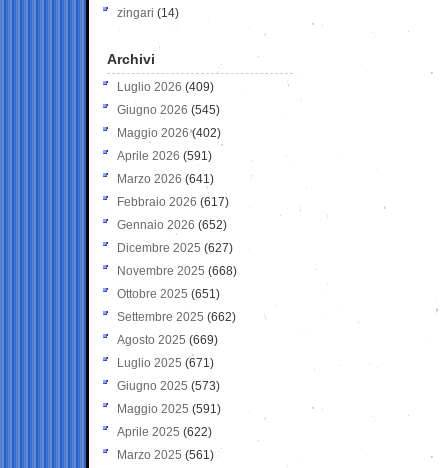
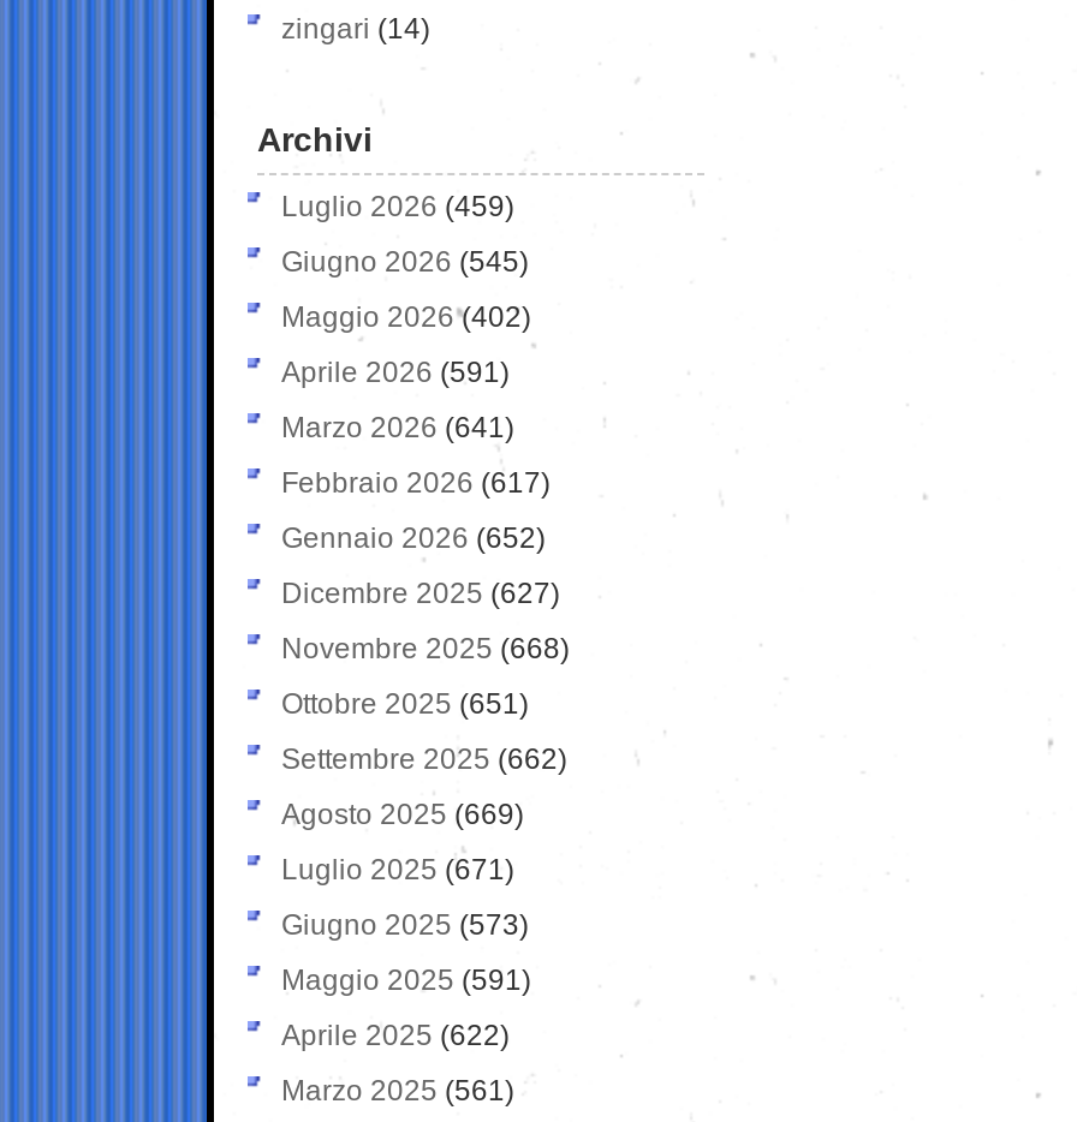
[117,80,214,94] Luglio 2026 (409) -> [281,190,514,223] Luglio 2026 (459)

